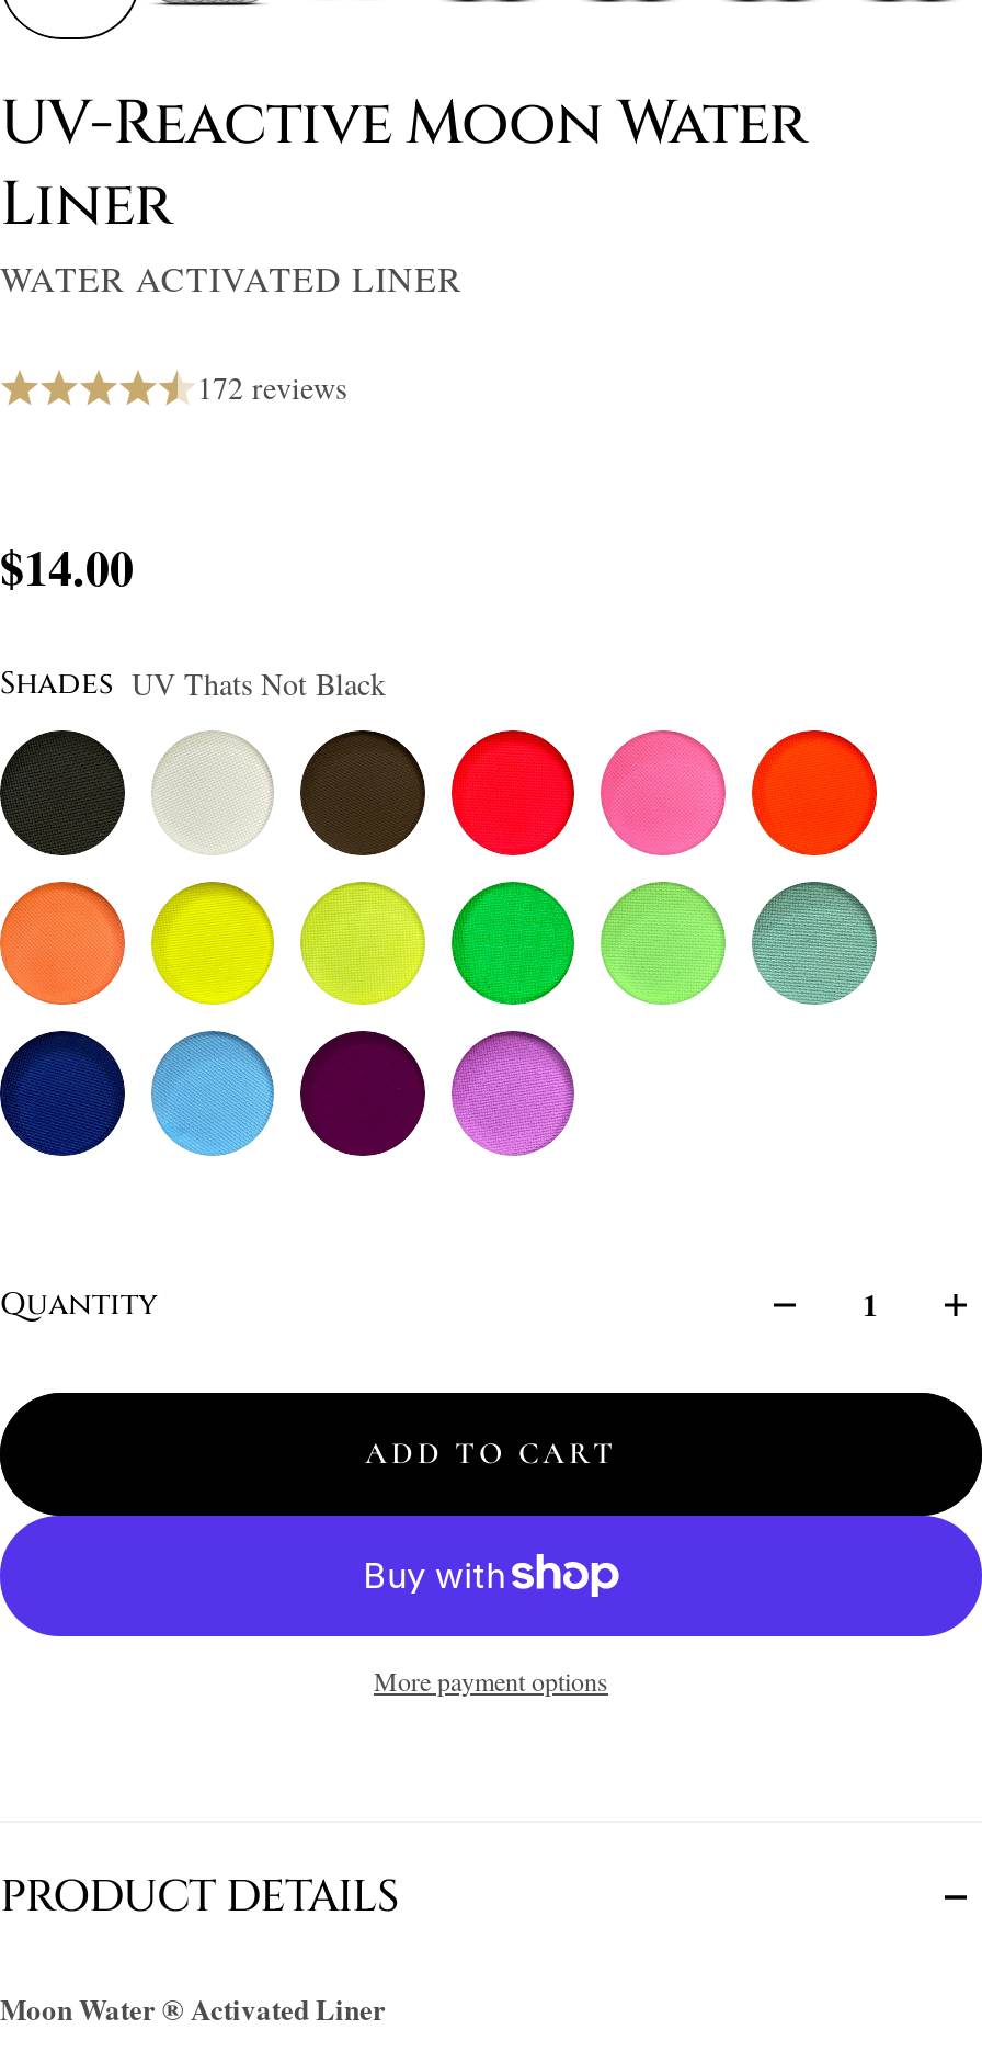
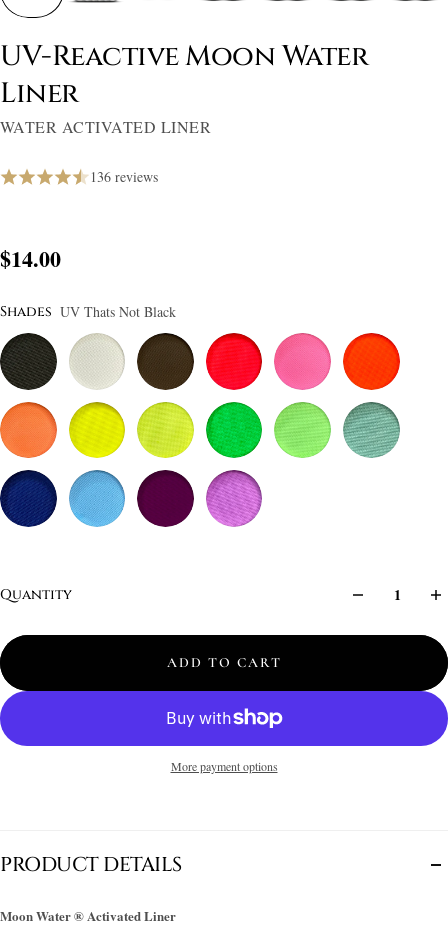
[197,366,346,408] 172 reviews -> [90,167,158,186] 136 reviews

